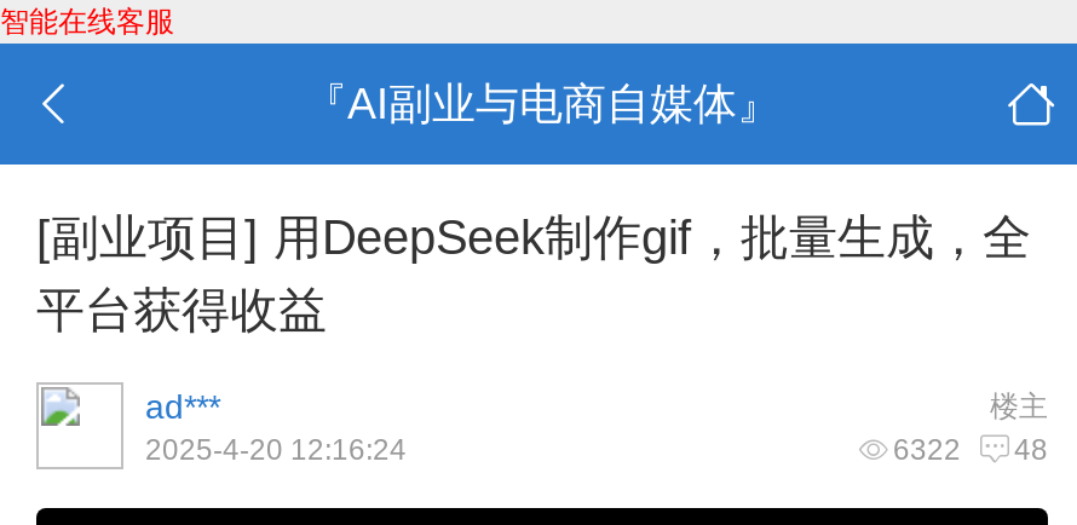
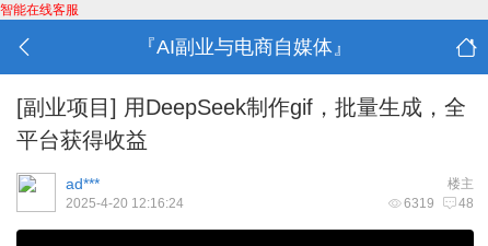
[893,433,1048,467] 6322 48 -> [404,196,474,211] 6319 48

